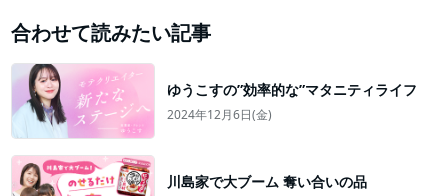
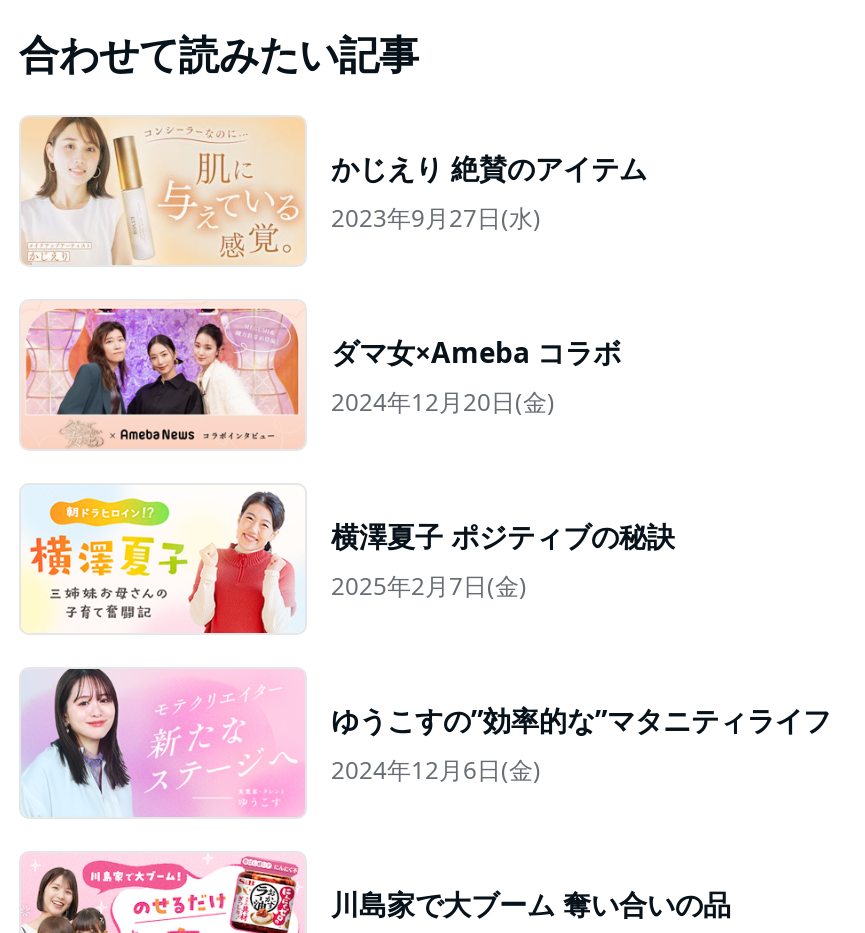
none -> [21,115,647,267] [image] | かじえり 絶賛のアイテム | 2023年9月27日(水)
none -> [21,305,621,451] [image] | ダマ女×Ameba コラボ | 2024年12月20日(金)
none -> [23,485,675,635] [image] | 横澤夏子 ポジティブの秘訣 | 2025年2月7日(金)

